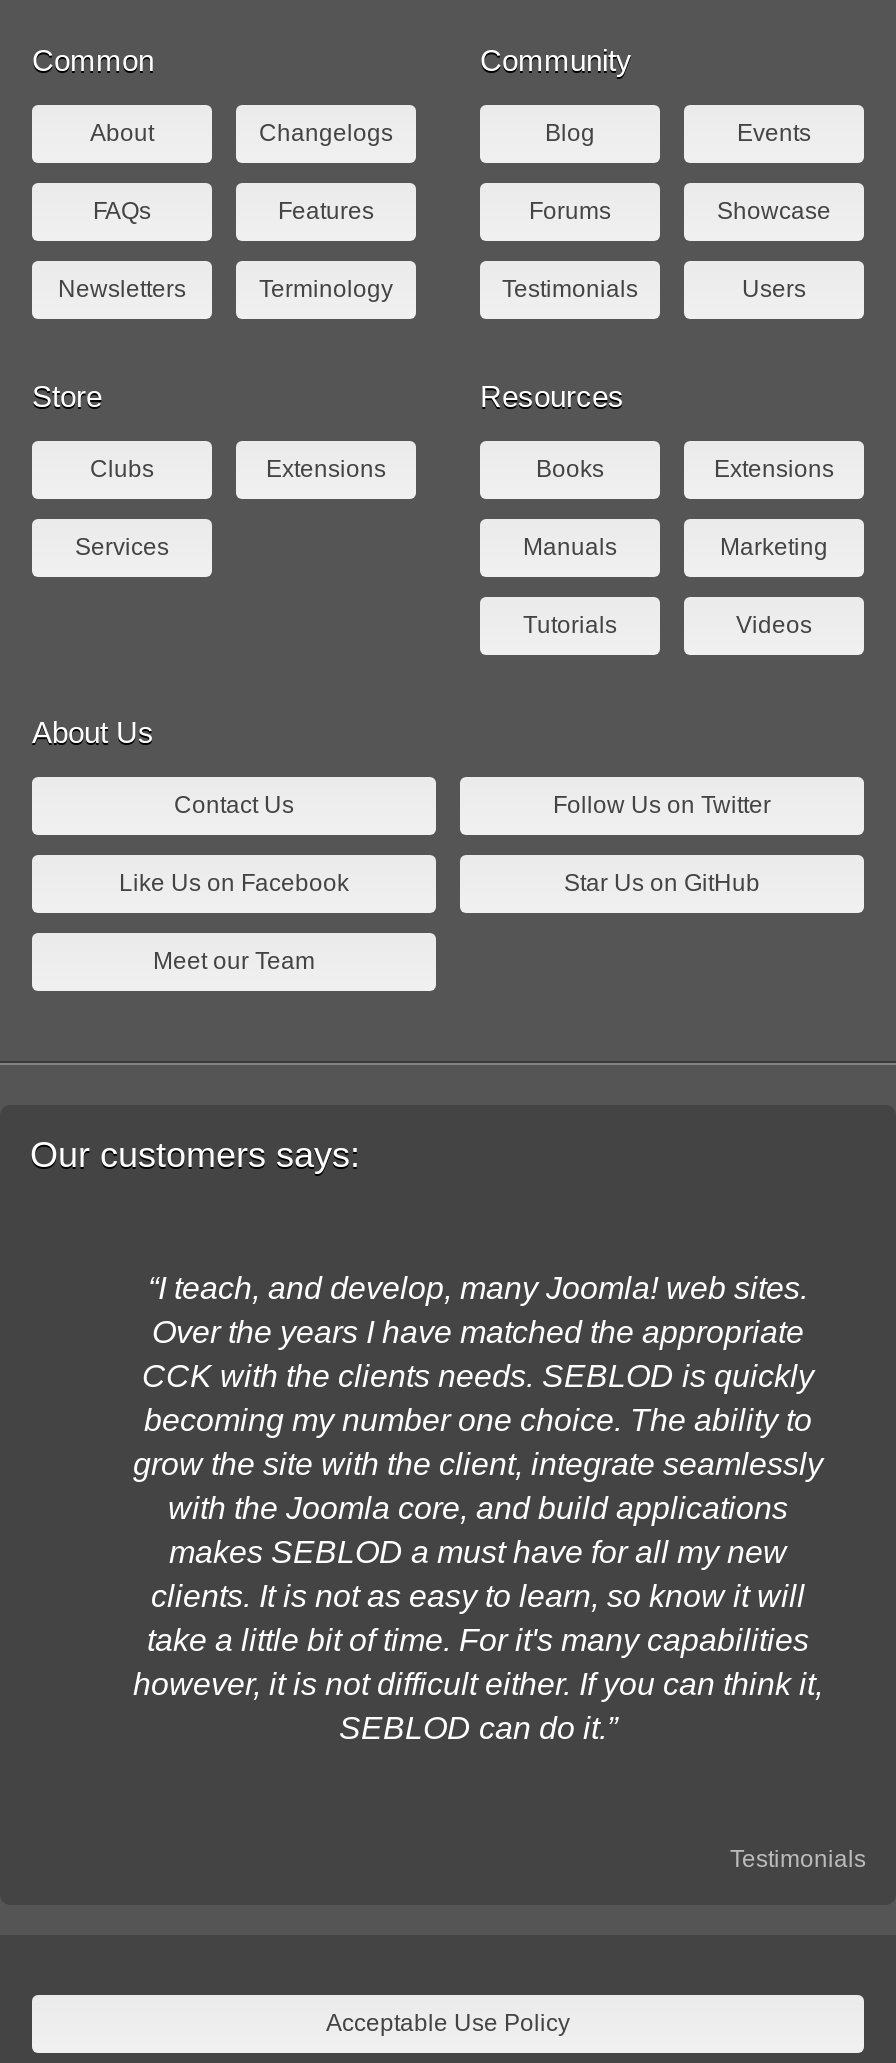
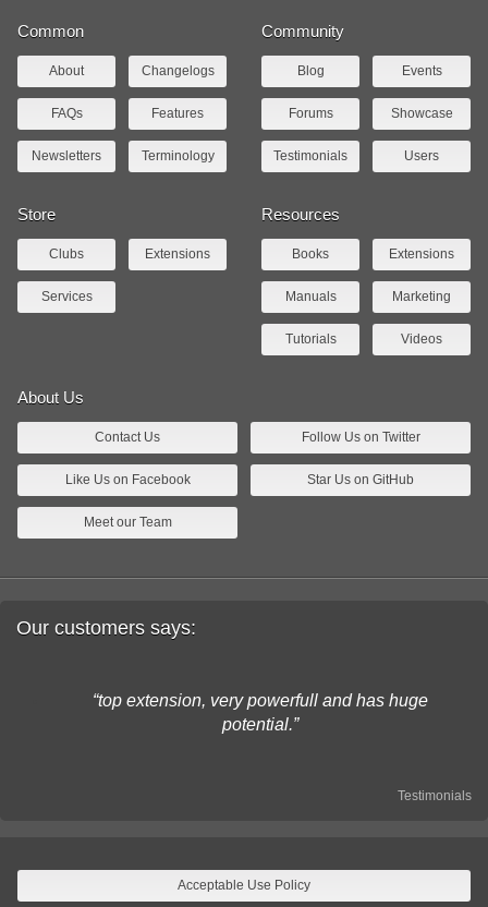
[133,1270,823,1744] I teach, and develop, many Joomla! web sites. | Over the years I have matched the appropriate | CCK with the clients needs. SEBLOD is quickly | becoming my number one choice. The ability to | grow the site with the client, integrate seamlessly | with the Joomla core, and build applications | makes SEBLOD a must have for all my new | clients. It is not as easy to learn, so know it will | take a little bit of time. For it's many capabilities | however, it is not difficult either. If you can think it, | SEBLOD can do it. -> [98,691,428,733] top extension, very powerfull and has huge | potential.

